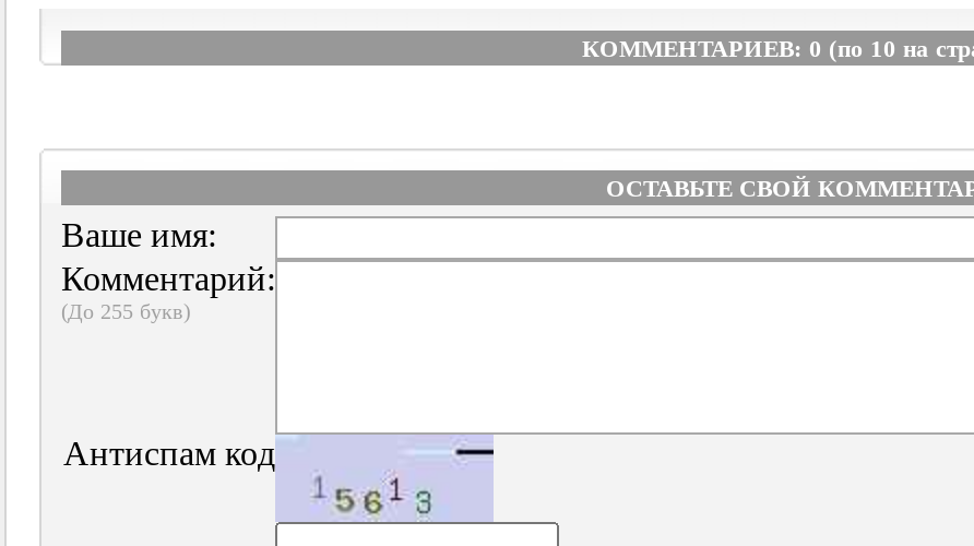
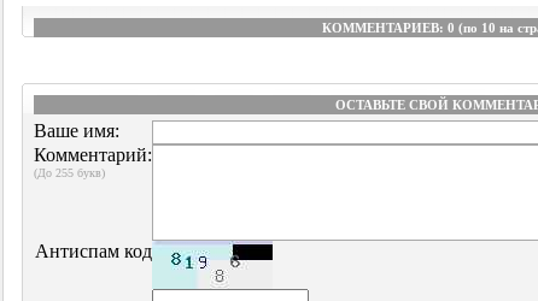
[275,435,496,522] [image] -> [153,242,274,289] [image]

